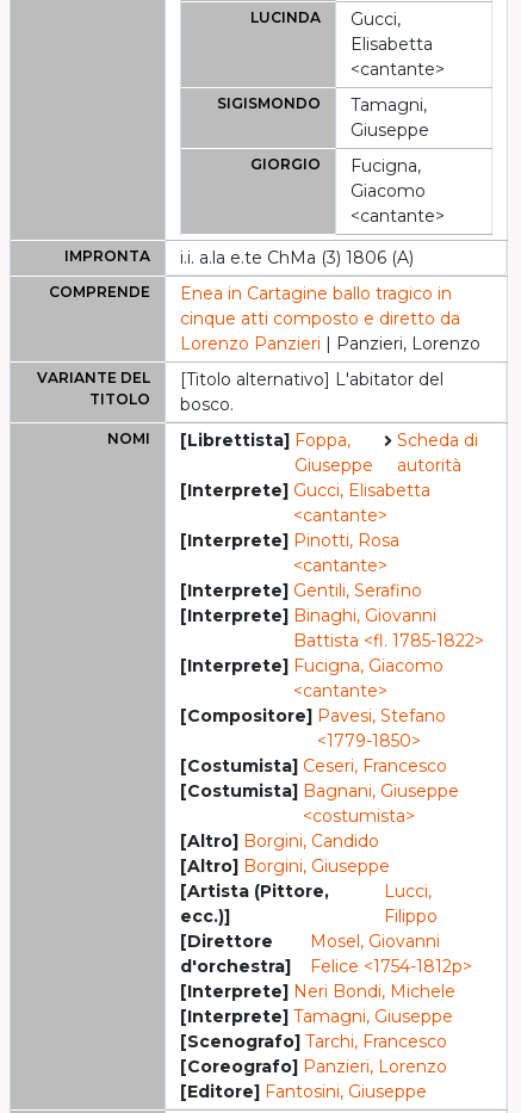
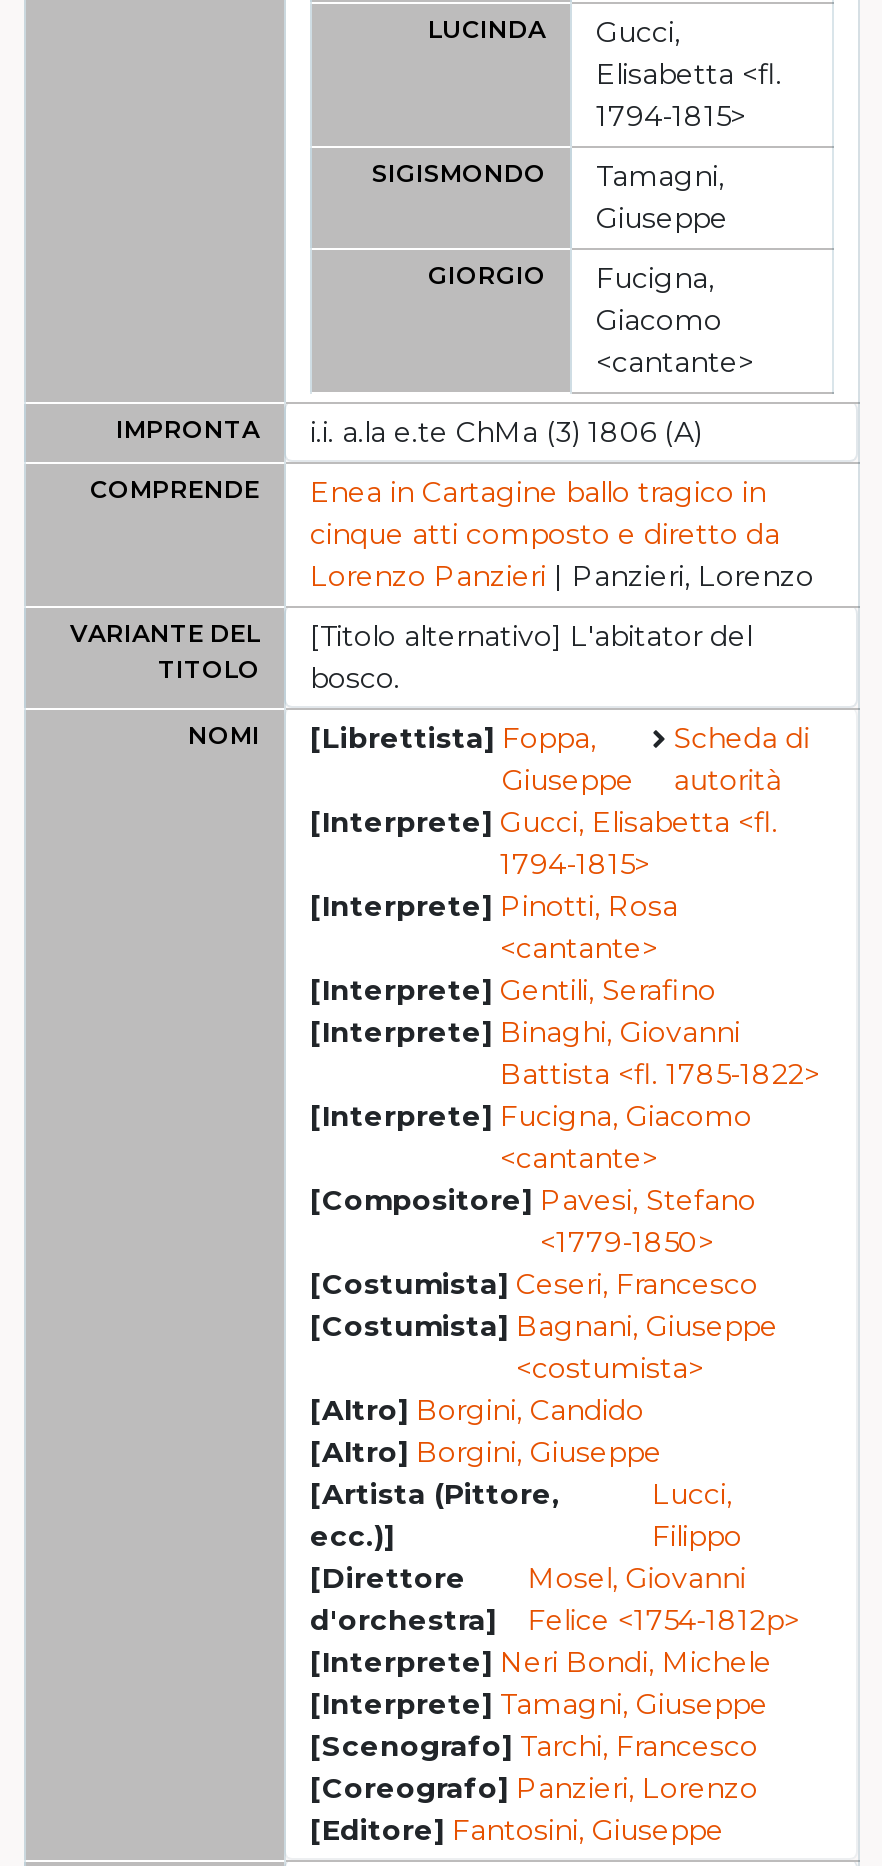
[351,33,445,80] Elisabetta | <cantante> -> [596,56,782,134] Elisabetta <fl. | 1794-1815>
[180,480,430,526] [Interprete] Gucci, Elisabetta | <cantante> -> [310,804,778,882] [Interprete] Gucci, Elisabetta <fl. | 1794-1815>

